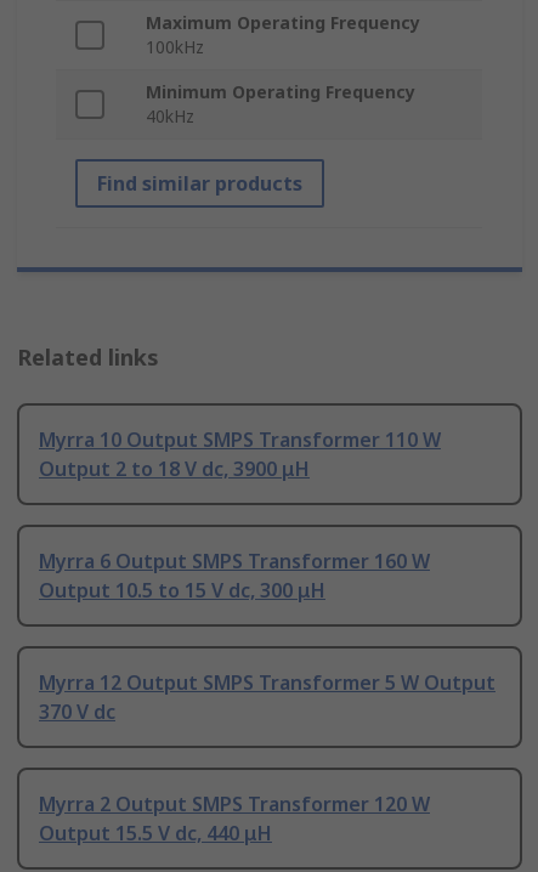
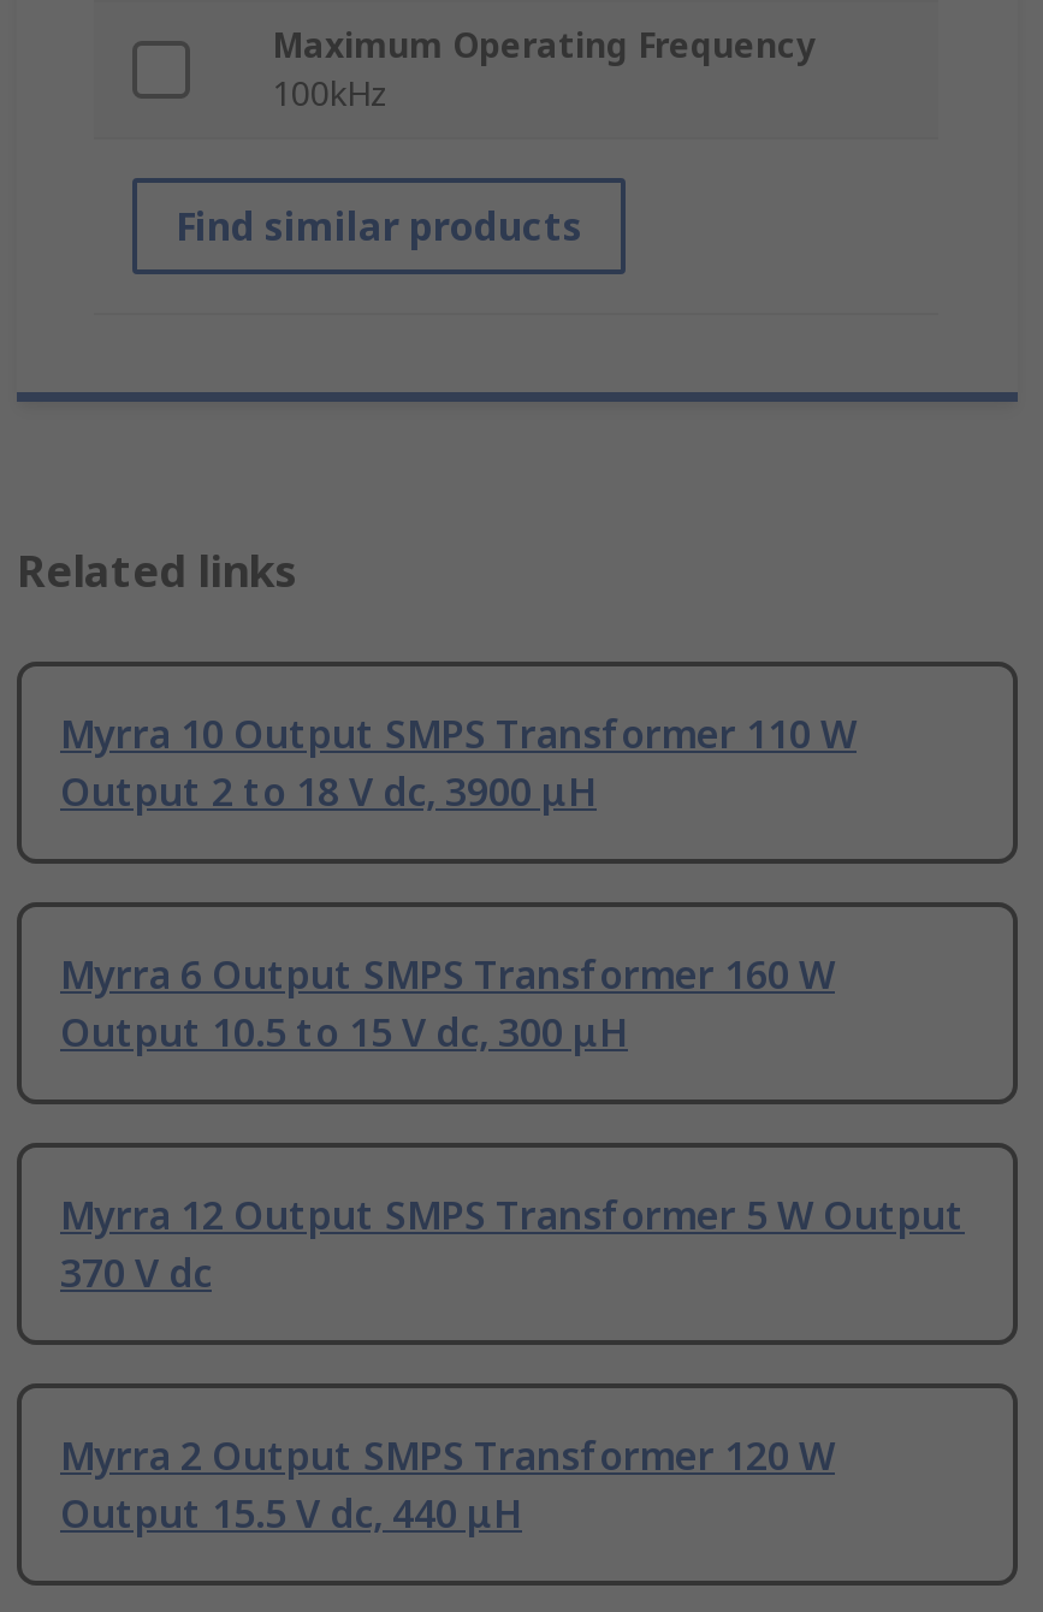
[146,81,415,128] Minimum Operating Frequency | 40kHz -> none

